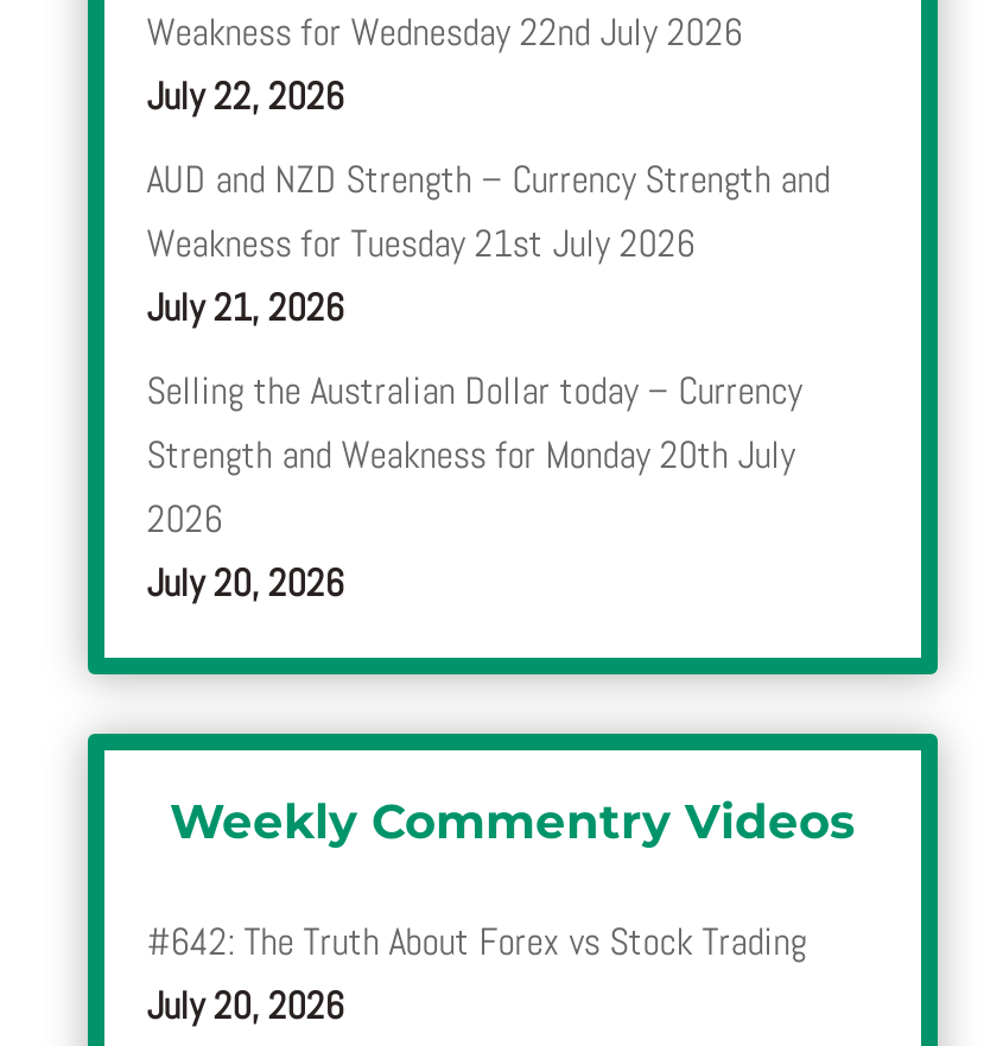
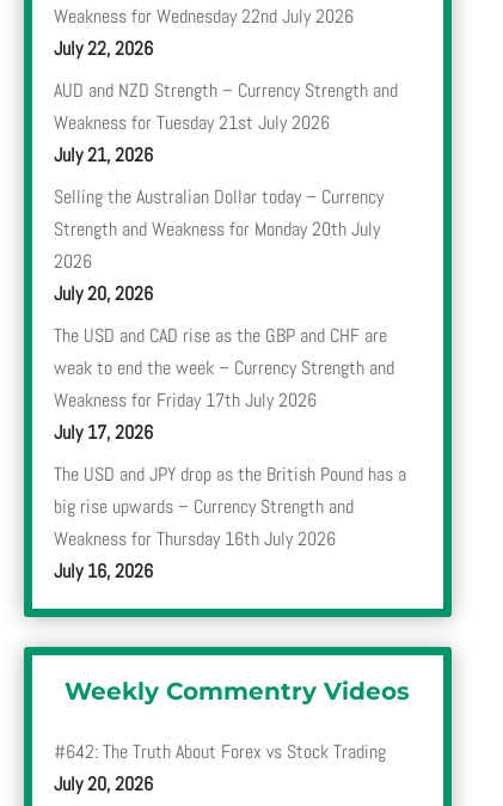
none -> [54,323,406,584] The USD and CAD rise as the GBP and CHF are | weak to end the week – Currency Strength and | Weakness for Friday 17th July 2026 | July 17, 2026 | The USD and JPY drop as the British Pound has a | big rise upwards – Currency Strength and | Weakness for Thursday 16th July 2026 | July 16, 2026

